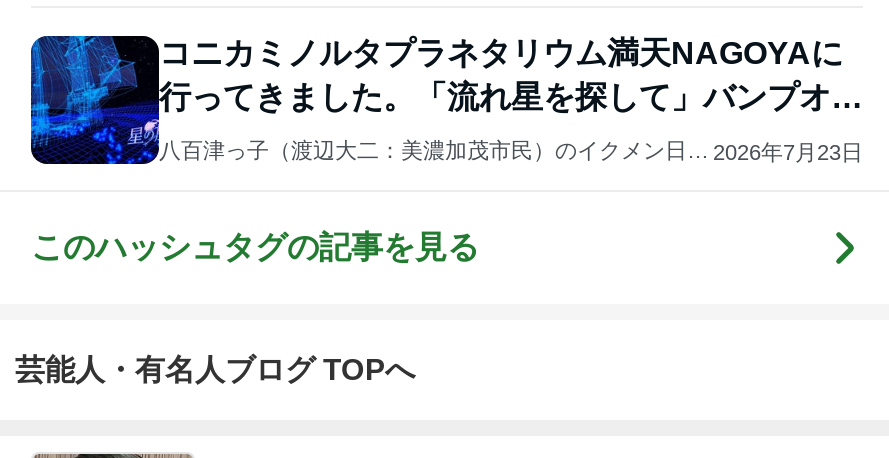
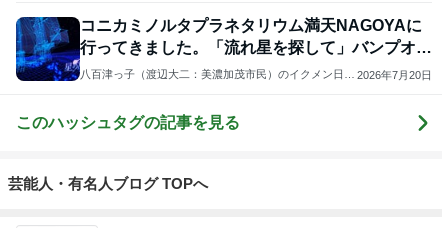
[713,139,863,163] 2026年7月23日 -> [357,68,432,80] 2026年7月20日

